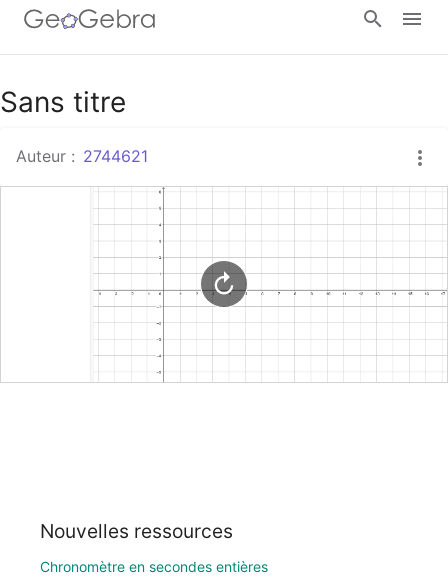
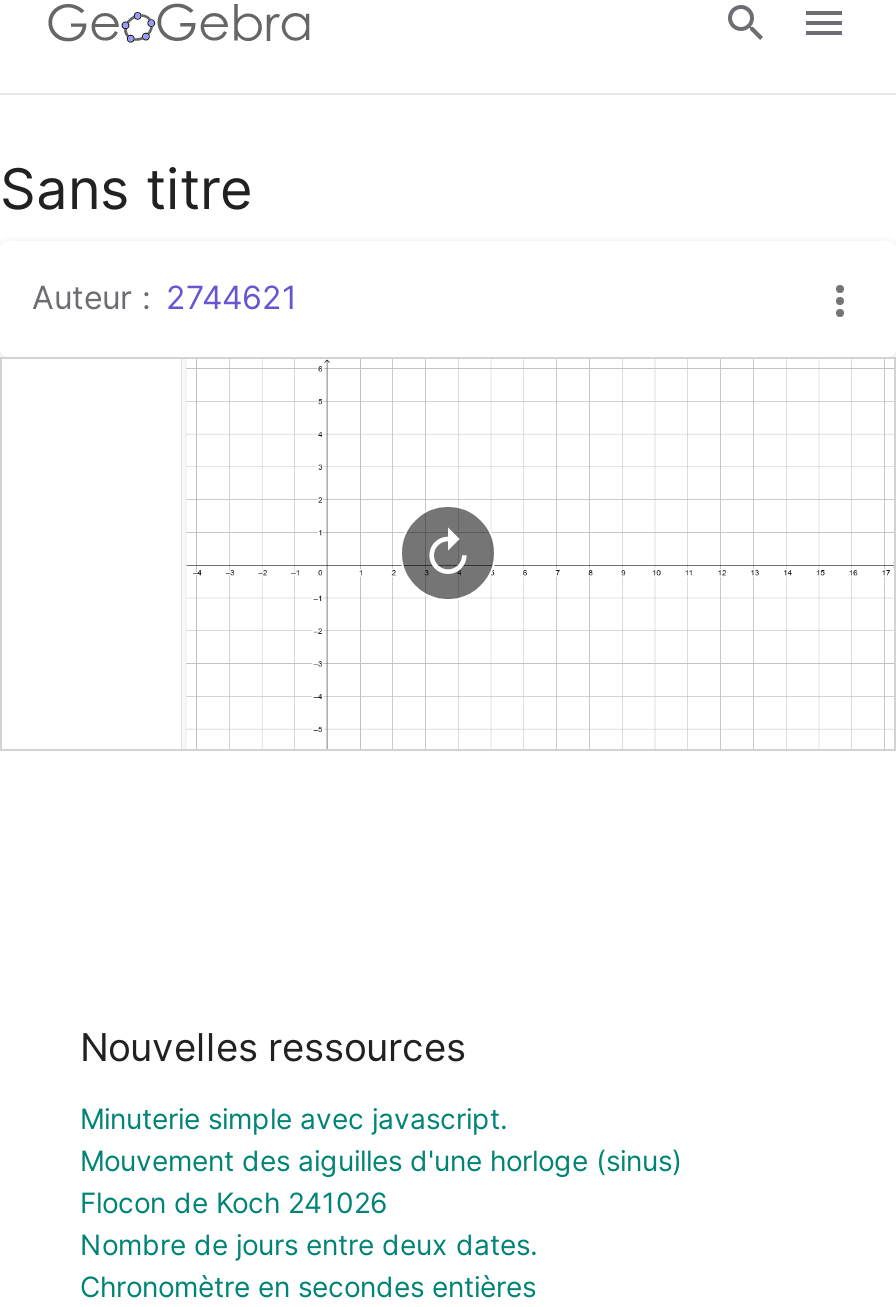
none -> [80,1101,682,1261] Minuterie simple avec javascript. | Mouvement des aiguilles d'une horloge (sinus) | Flocon de Koch 241026 | Nombre de jours entre deux dates.

